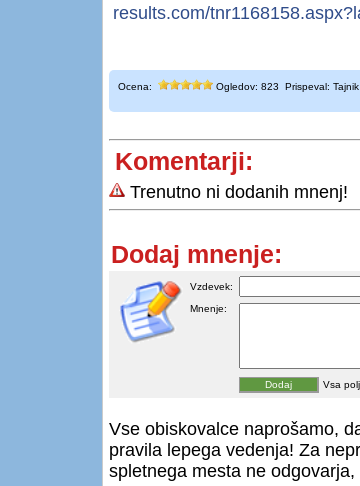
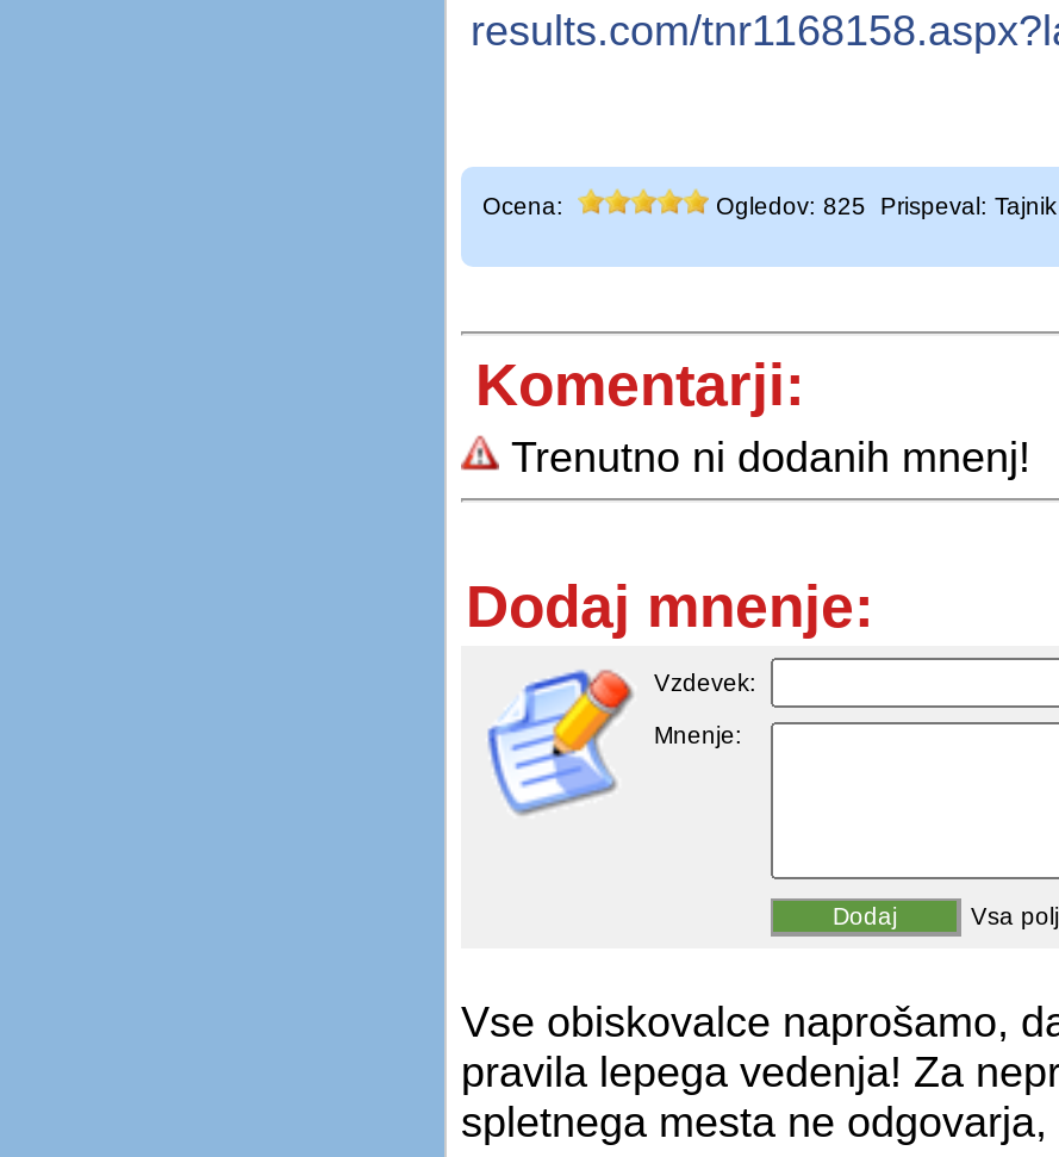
[213,81,359,92] Ogledov: 823 Prispeval: Tajnik -> [709,194,1057,220] Ogledov: 825 Prispeval: Tajnik

